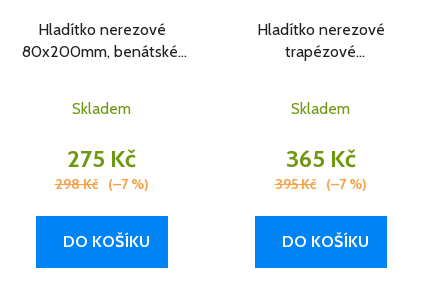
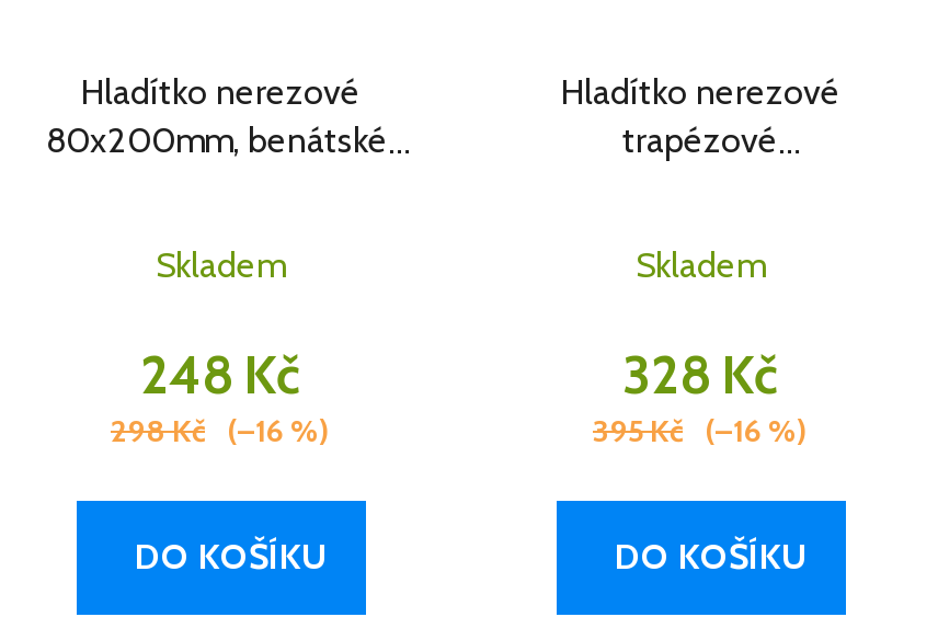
[67,144,136,173] 275 Kč -> [140,344,300,407] 248 Kč
[285,144,355,173] 365 Kč -> [622,344,778,407] 328 Kč
[54,175,148,193] 298 Kč (–7 %) -> [111,412,330,451] 298 Kč (–16 %)
[274,175,366,193] 395 Kč (–7 %) -> [593,412,808,451] 395 Kč (–16 %)

